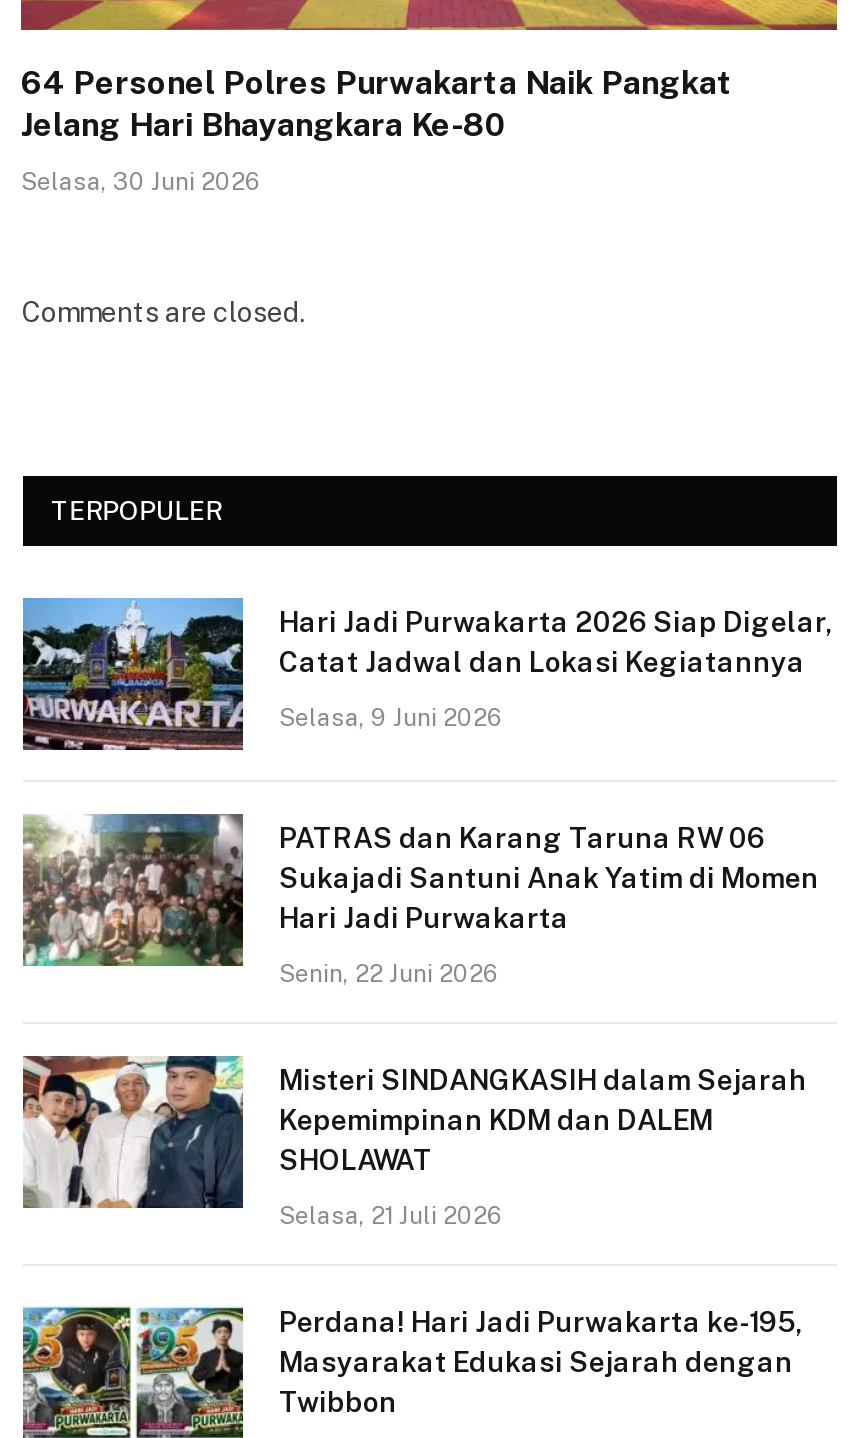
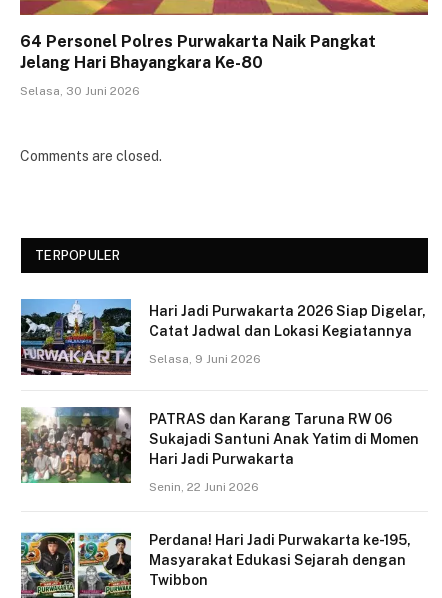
[23,1054,807,1230] [image] | Misteri SINDANGKASIH dalam Sejarah | Kepemimpinan KDM dan DALEM | SHOLAWAT | Selasa, 21 Juli 2026 -> none

